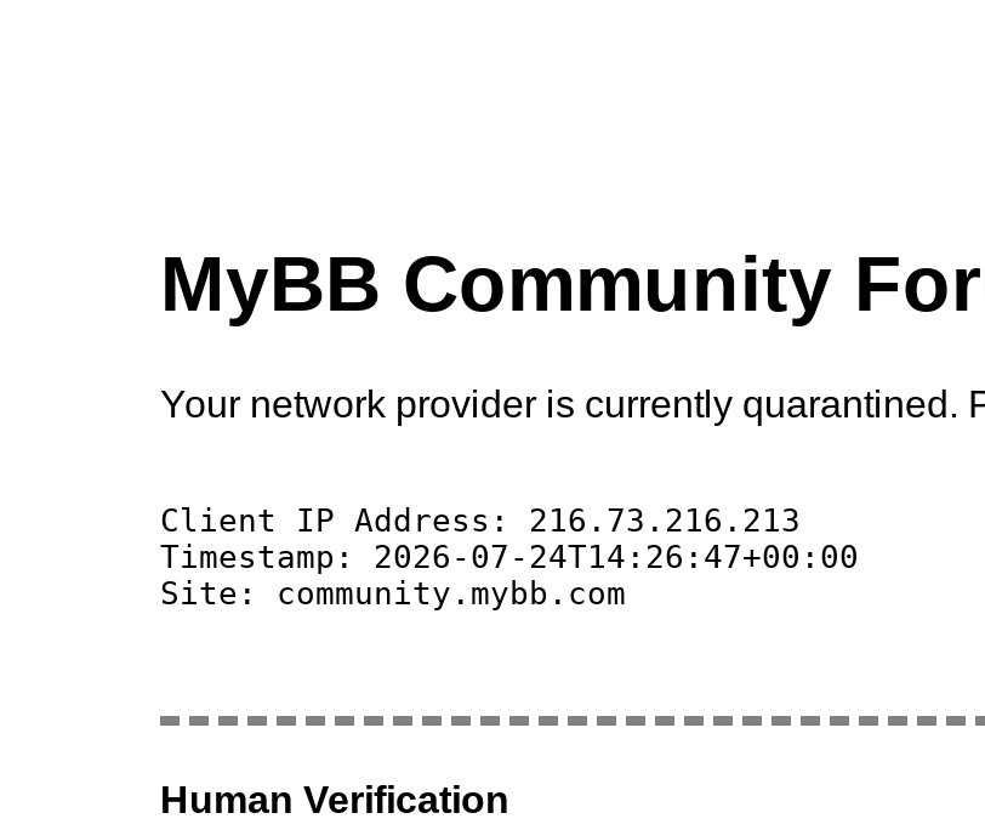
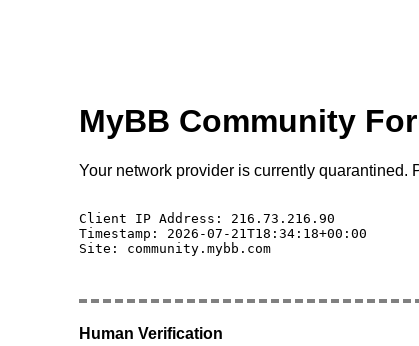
[160,502,820,539] Client IP Address: 216.73.216.213 -> [79,211,343,226] Client IP Address: 216.73.216.90
[160,539,859,575] Timestamp: 2026-07-24T14:26:47+00:00 -> [79,226,367,241] Timestamp: 2026-07-21T18:34:18+00:00

